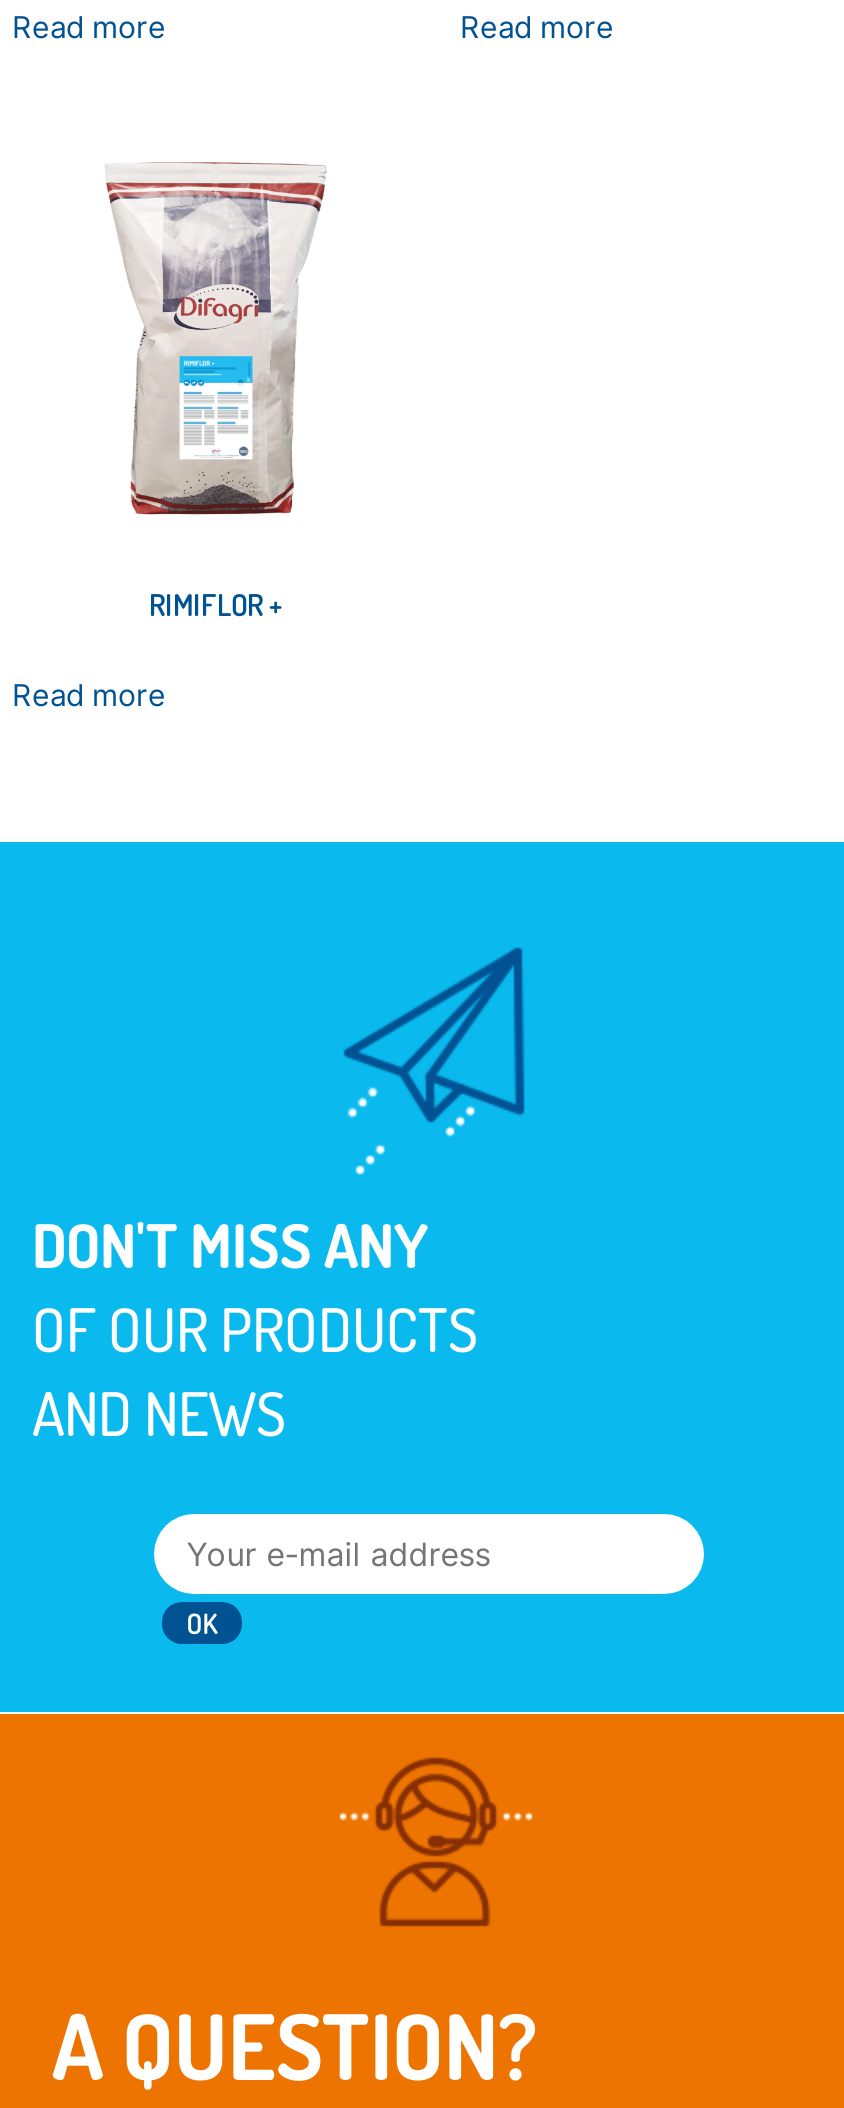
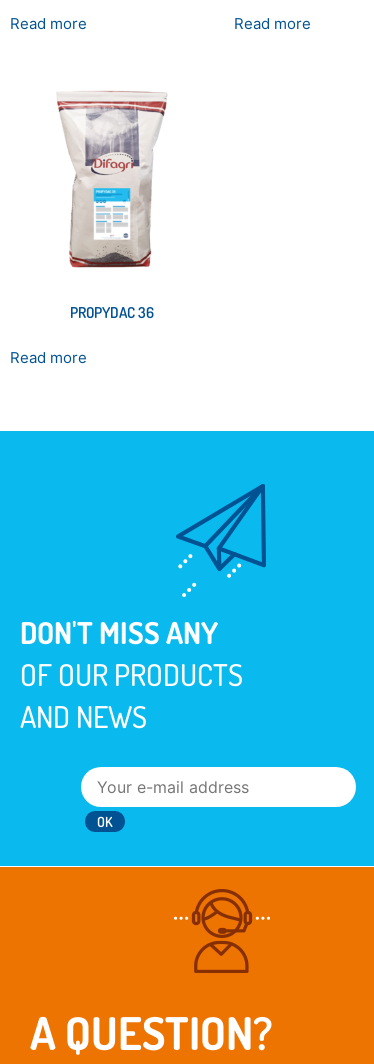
[149,586,283,624] RIMIFLOR + -> [70,303,154,322] PROPYDAC 36

